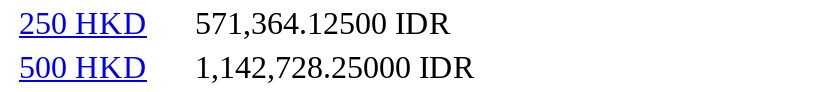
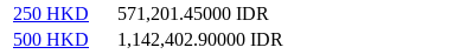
[19,7,451,41] 250 HKD 571,364.12500 IDR -> [13,4,269,24] 250 HKD 571,201.45000 IDR
[19,51,475,85] 500 HKD 1,142,728.25000 IDR -> [13,30,283,50] 500 HKD 1,142,402.90000 IDR

